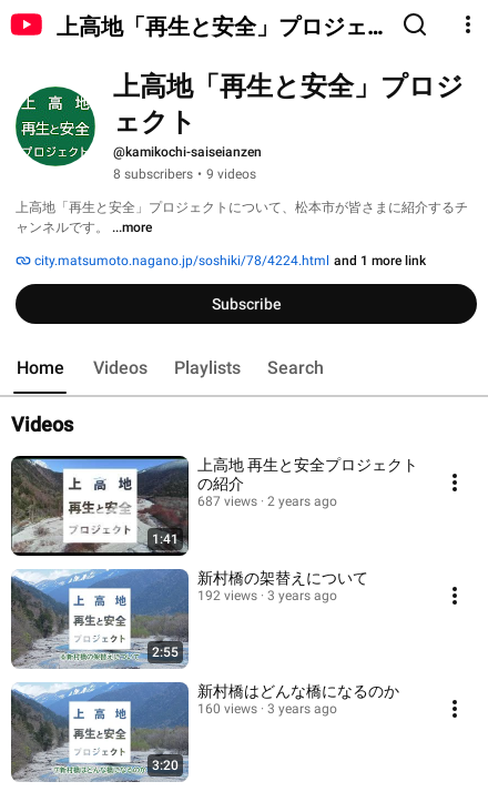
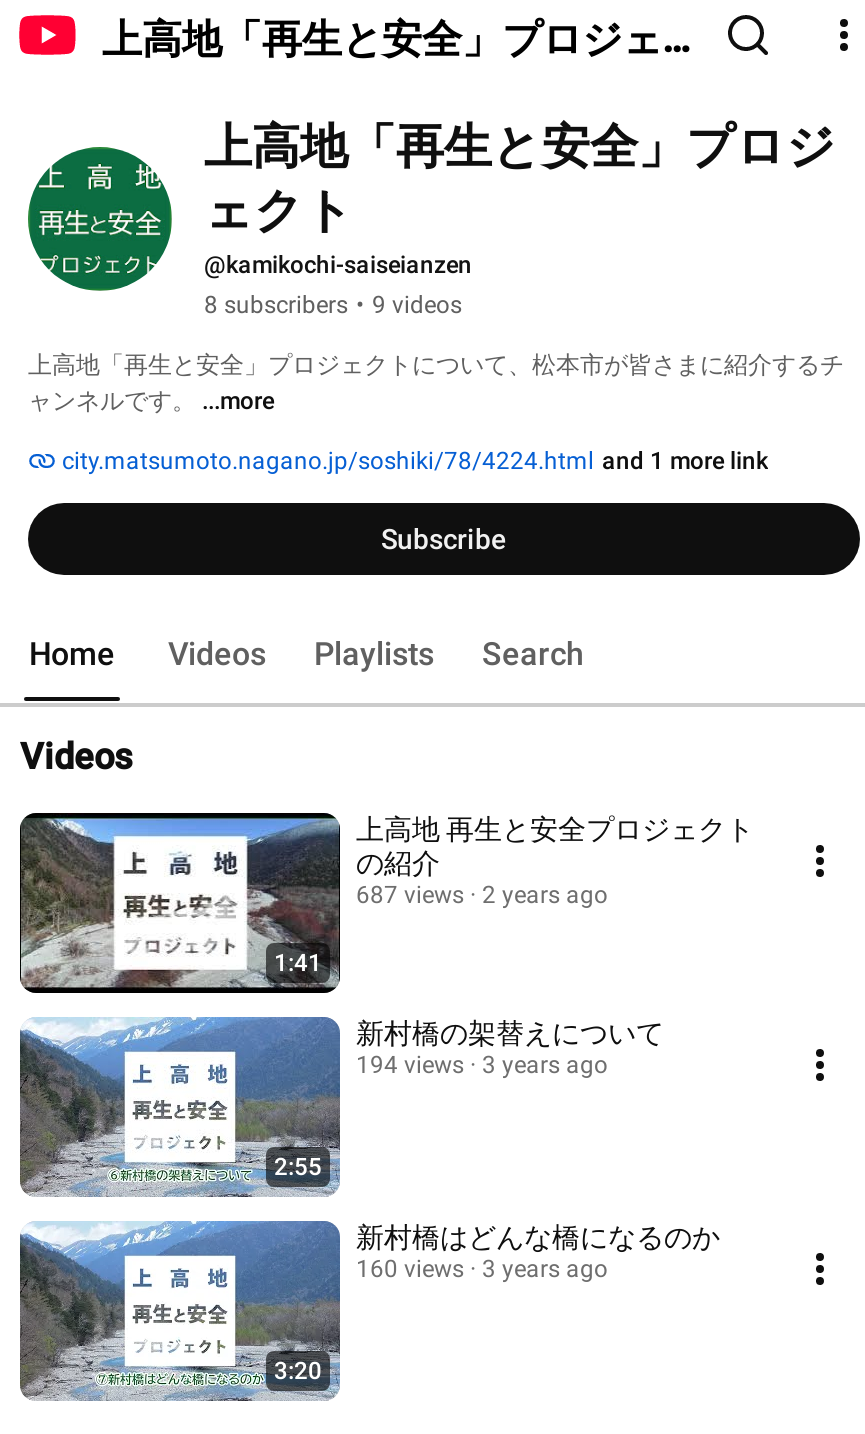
[197,588,337,603] 192 views 3 years ago -> [356,1051,608,1079] 194 views 3 years ago

